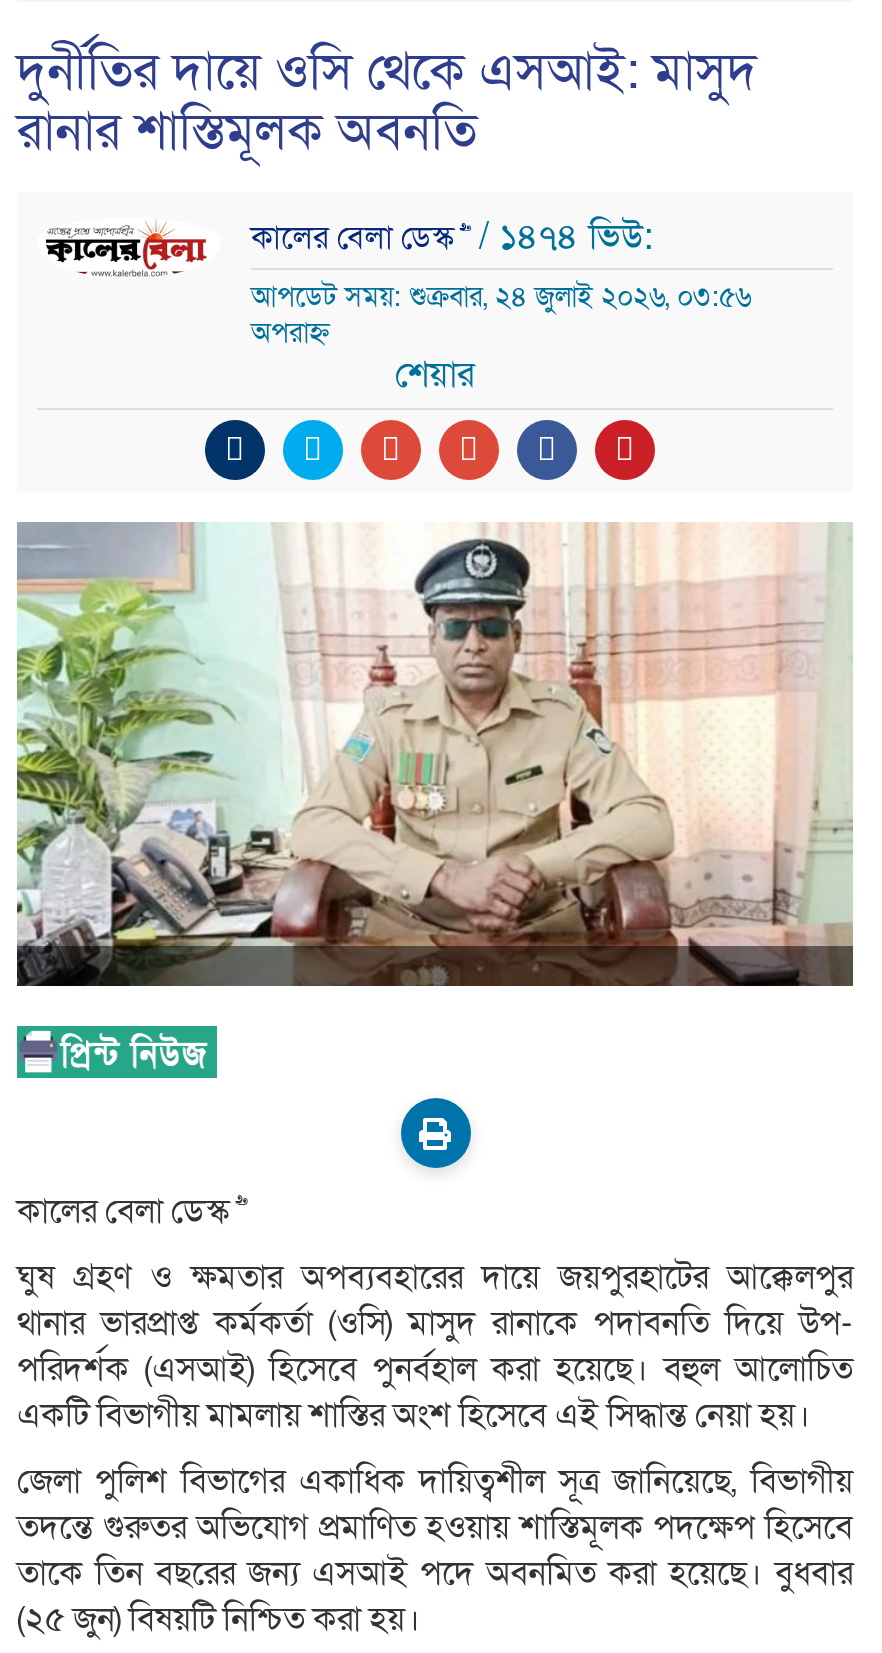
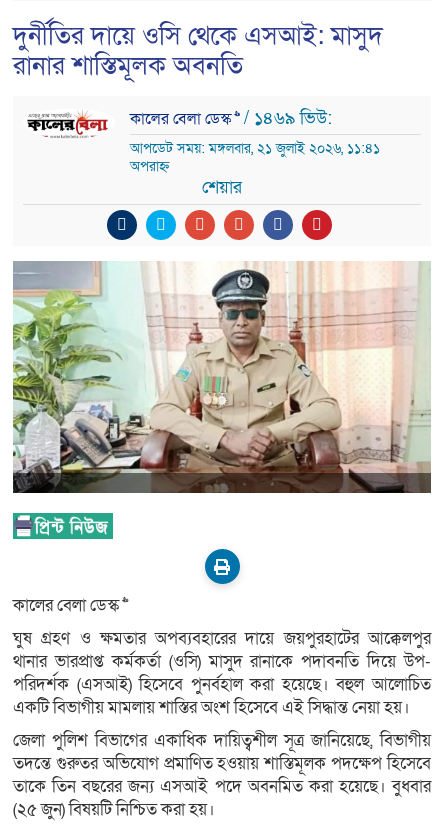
[251,213,653,259] কালের বেলা ডেস্ক >> / ১৪৭৪ ভিউ: -> [130,106,332,129] কালের বেলা ডেস্ক >> / ১৪৬৯ ভিউ:
[251,277,751,315] আপডেট সময়: শুক্রবার, ২৪ জুলাই ২০২৬, ০৩:৫৬ -> [130,138,380,157] আপডেট সময়: মঙ্গলবার, ২১ জুলাই ২০২৬, ১১:৪১

